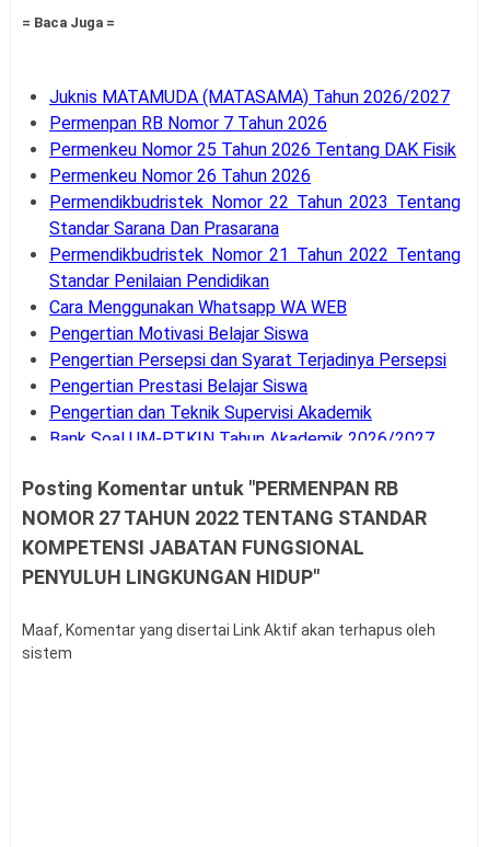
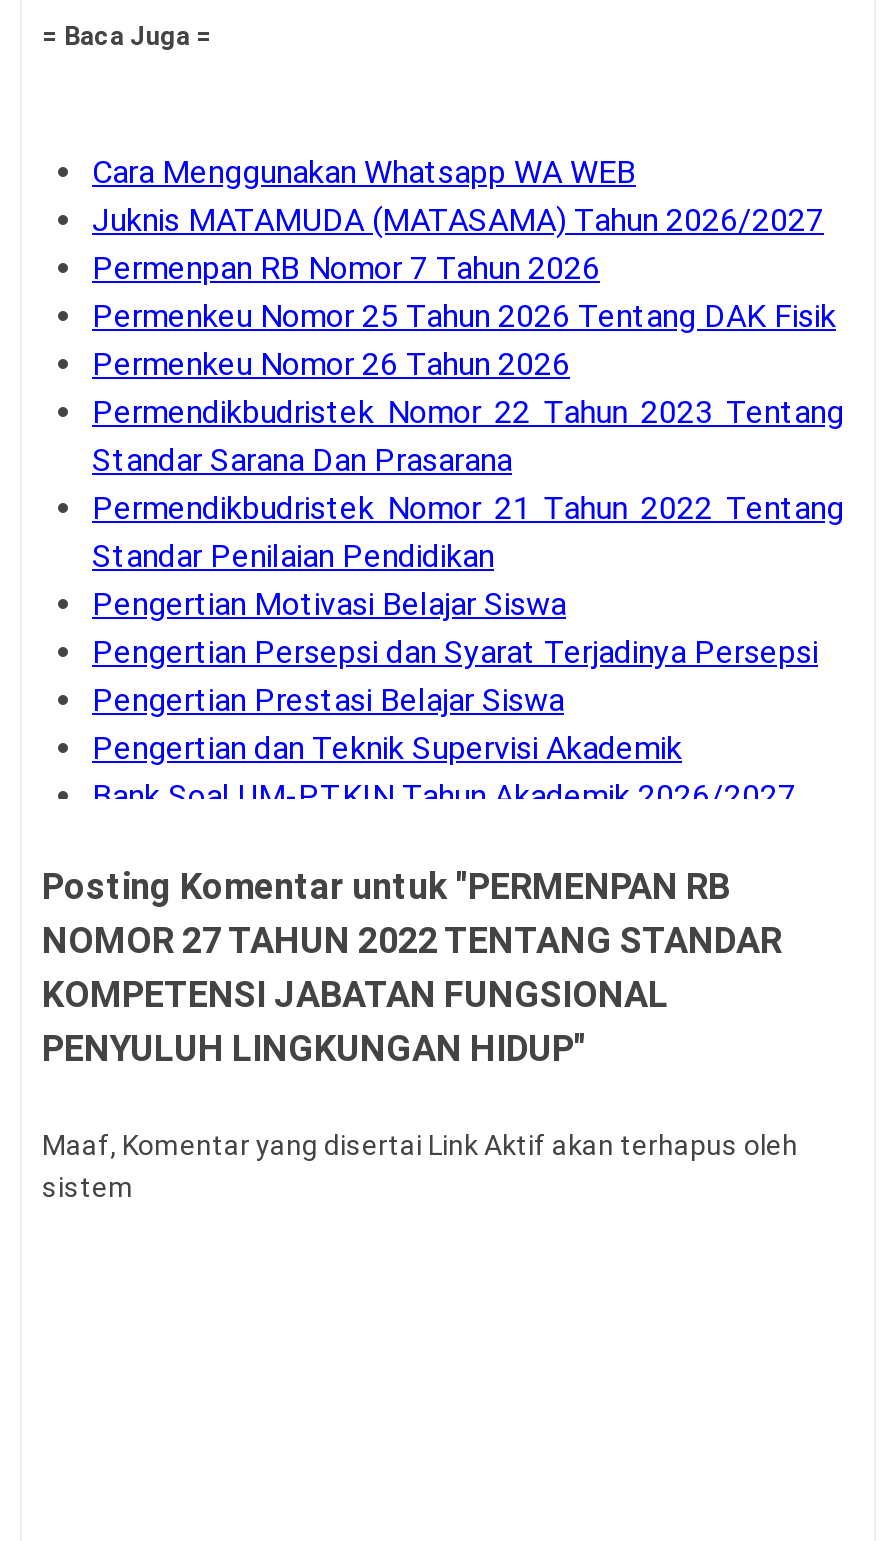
moved [49,87,461,291] -> [92,201,844,575]: Juknis MATAMUDA (MATASAMA) Tahun 2026/2027 | Permenpan RB Nomor 7 Tahun 2026 | Permenkeu Nomor 25 Tahun 2026 Tentang DAK Fisik | Permenkeu Nomor 26 Tahun 2026 | Permendikbudristek Nomor 22 Tahun 2023 Tentang | Standar Sarana Dan Prasarana | Permendikbudristek Nomor 21 Tahun 2022 Tentang | Standar Penilaian Pendidikan
moved [49,297,347,318] -> [92,153,636,191]: Cara Menggunakan Whatsapp WA WEB

